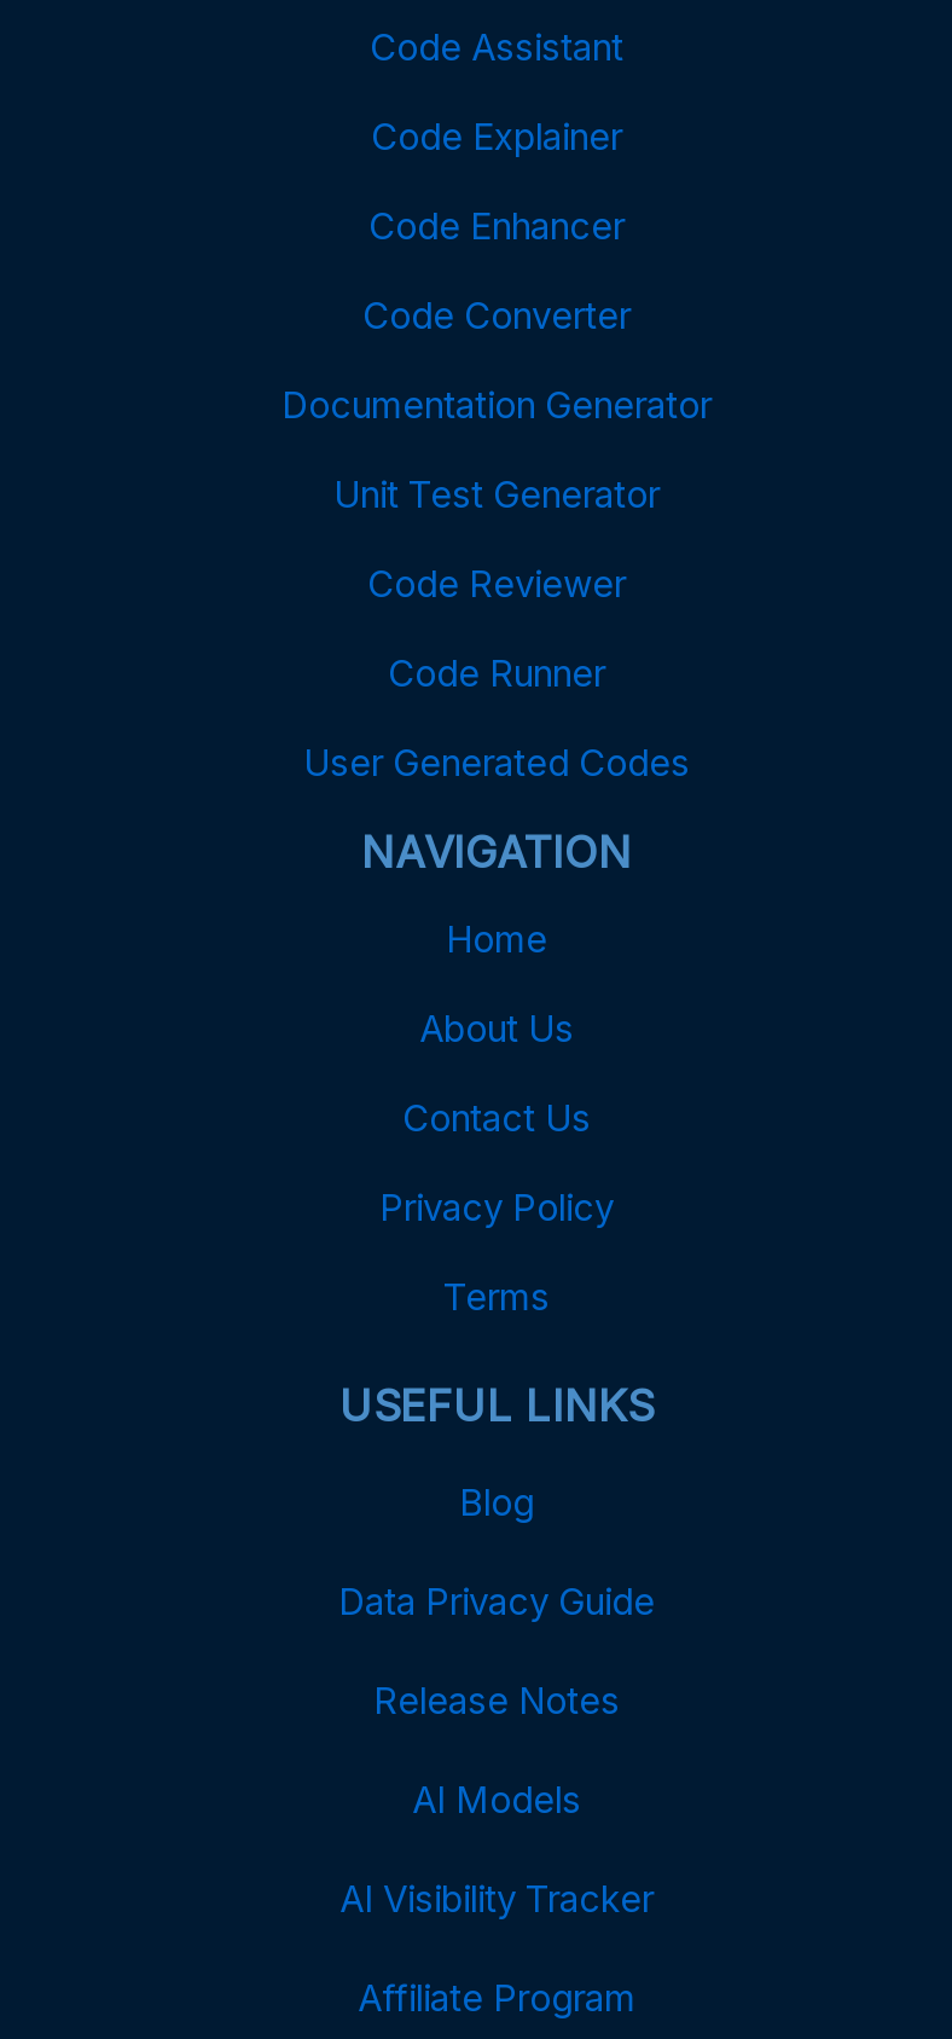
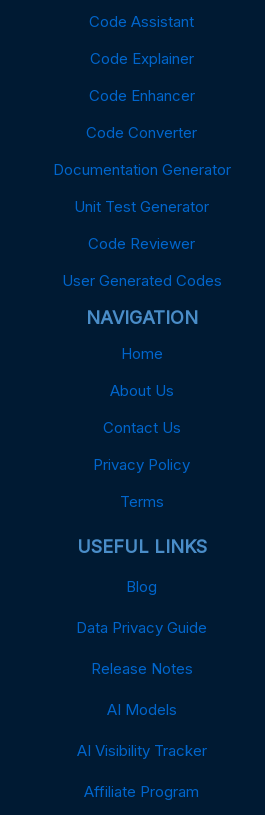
[388,650,605,695] Code Runner -> none

